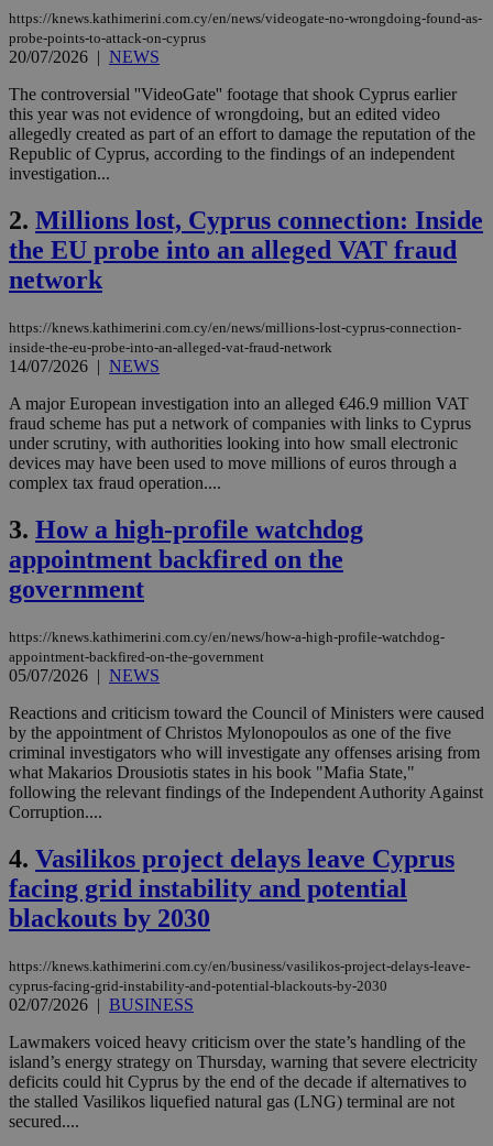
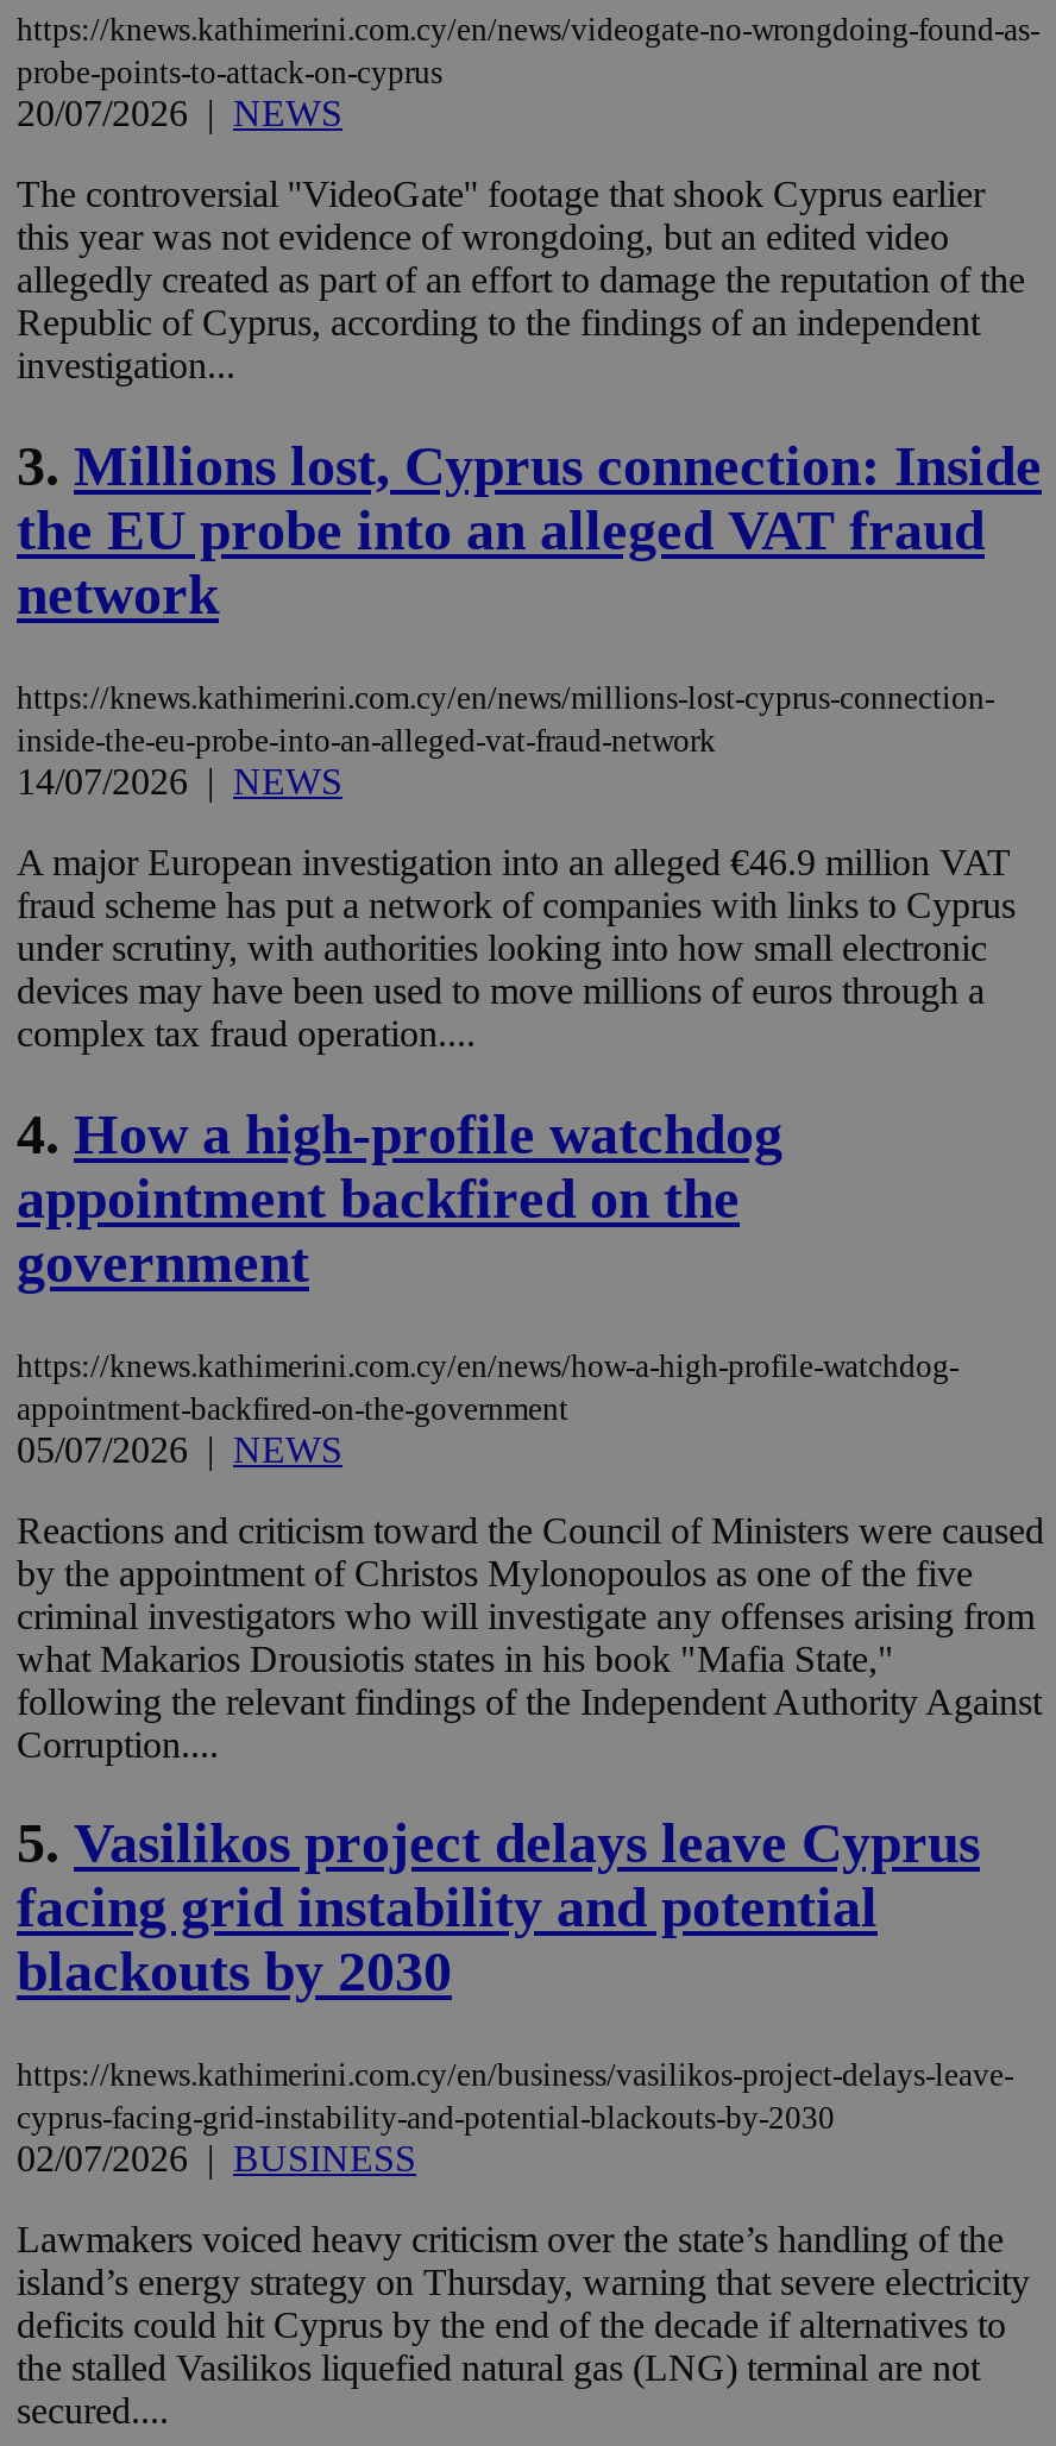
[9,206,483,234] 2. Millions lost, Cyprus connection: Inside -> [17,435,1042,497] 3. Millions lost, Cyprus connection: Inside
[9,515,363,544] 3. How a high-profile watchdog -> [17,1103,782,1165] 4. How a high-profile watchdog
[9,844,454,873] 4. Vasilikos project delays leave Cyprus -> [17,1814,980,1875] 5. Vasilikos project delays leave Cyprus

